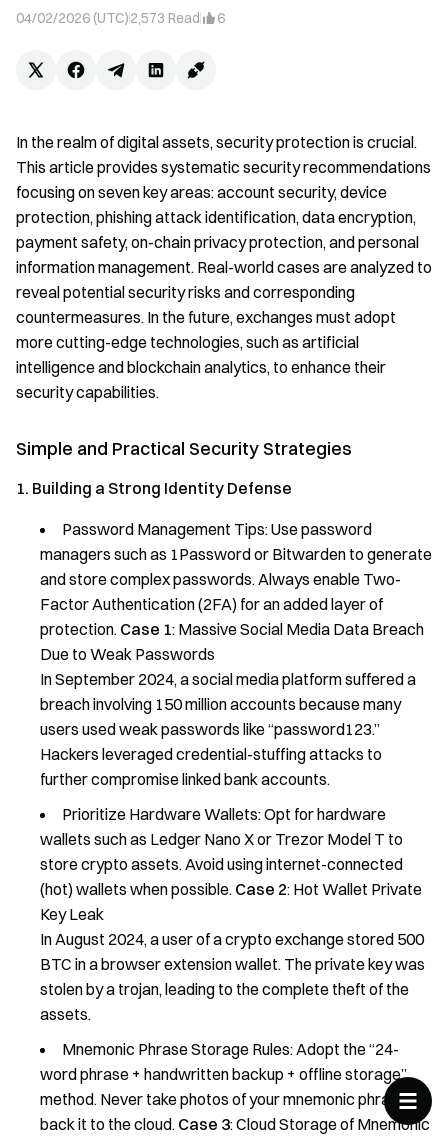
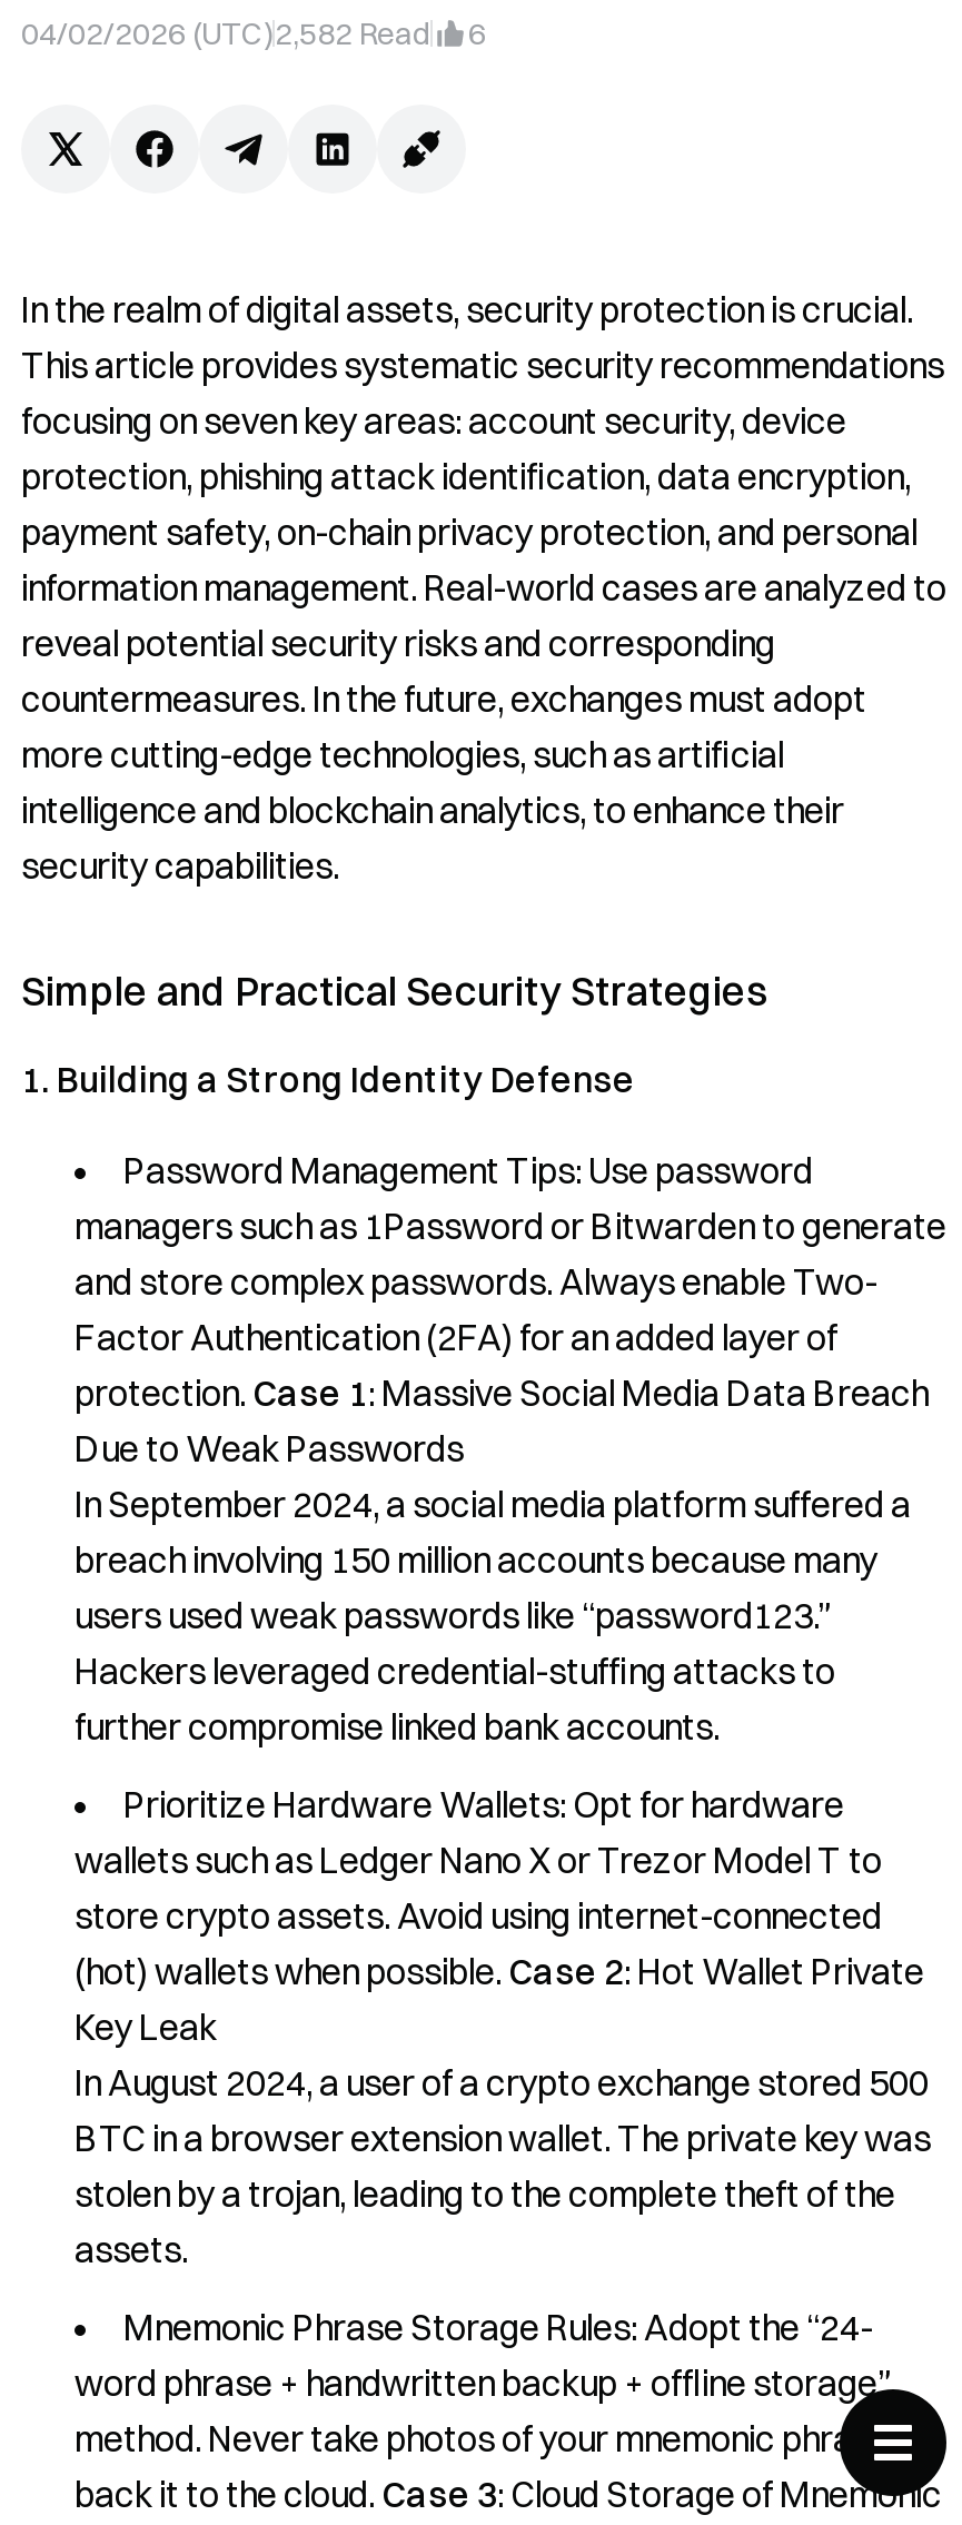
[16,9,200,27] 04/02/2026 (UTC)2,573 Read -> [21,13,430,53] 04/02/2026 (UTC)2,582 Read

